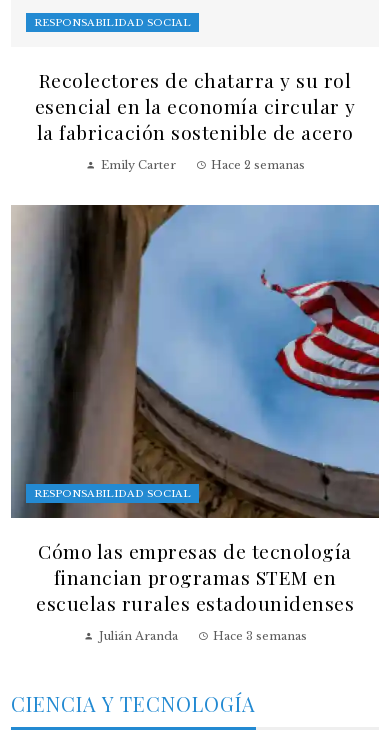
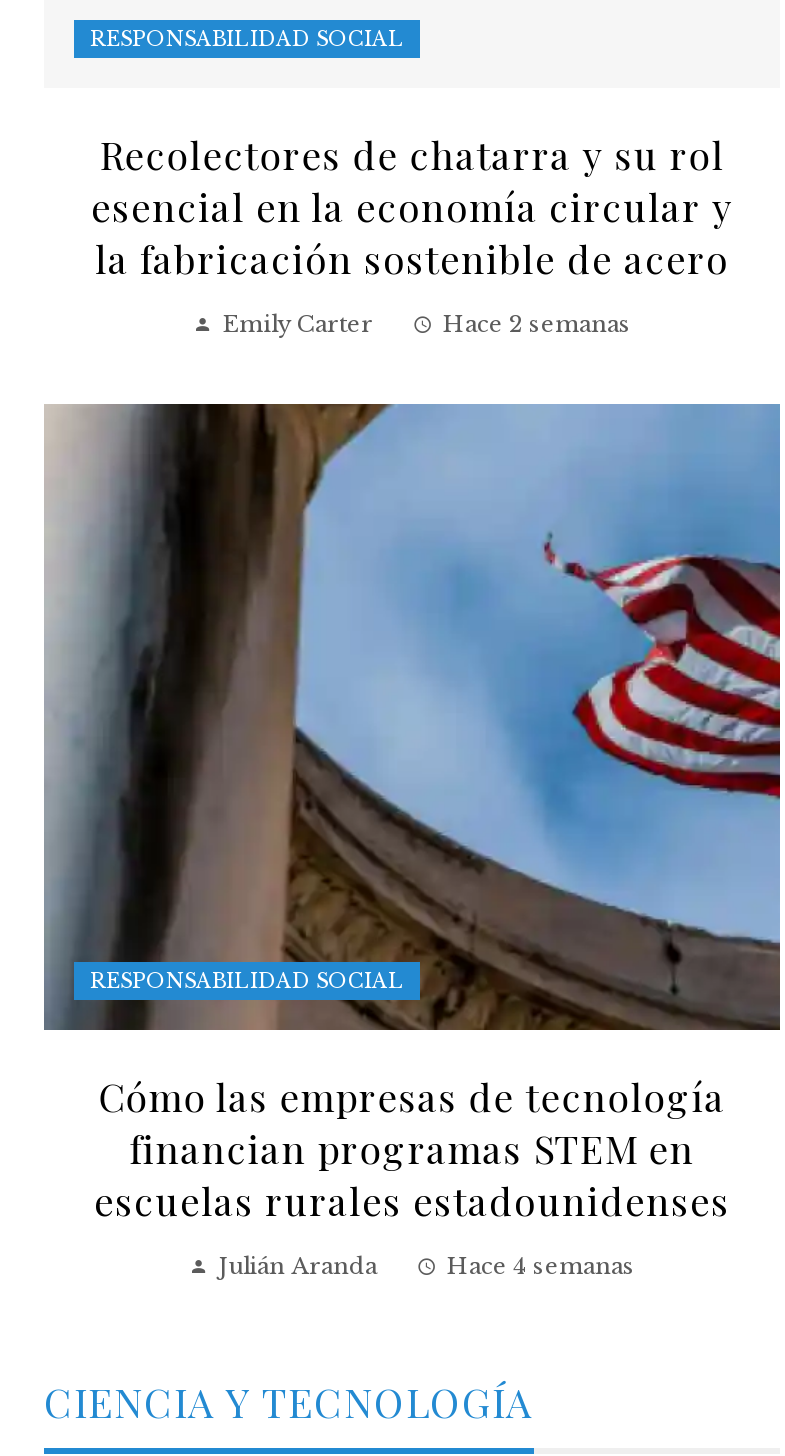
[212,629,306,643] Hace 3 semanas -> [447,1252,635,1280] Hace 4 semanas

